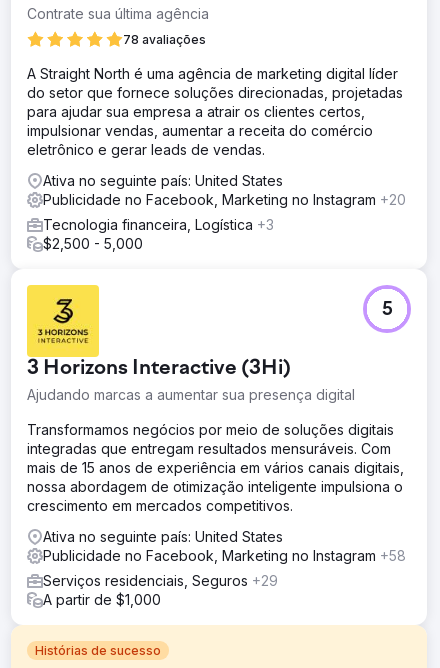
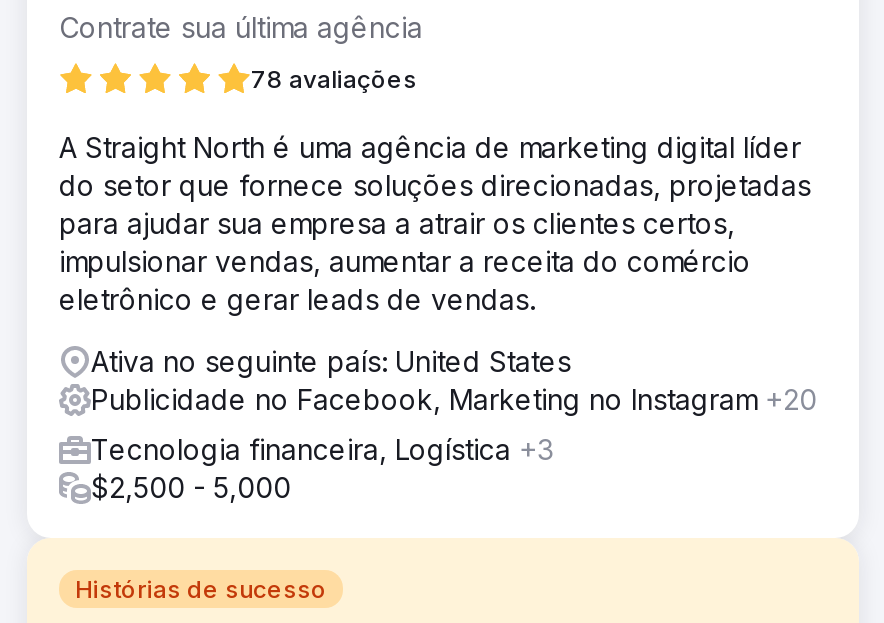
[27,285,355,403] [image] | 3 Horizons Interactive (3Hi) | Ajudando marcas a aumentar sua presença digital -> none
[381,301,392,320] 5 -> none
[27,421,406,608] Transformamos negócios por meio de soluções digitais | integradas que entregam resultados mensuráveis. Com | mais de 15 anos de experiência em vários canais digitais, | nossa abordagem de otimização inteligente impulsiona o | crescimento em mercados competitivos. | Ativa no seguinte país: United States | Publicidade no Facebook, Marketing no Instagram +58 | Serviços residenciais, Seguros +29 | A partir de $1,000 -> none

